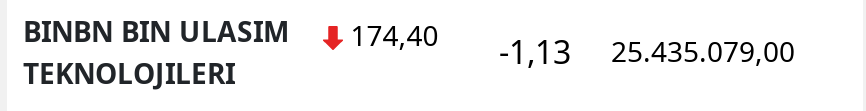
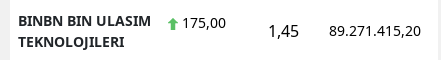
[351,16,439,54] 174,40 -> [182,13,226,32] 175,00
[499,30,571,74] -1,13 -> [268,20,299,42] 1,45
[611,32,795,70] 25.435.079,00 -> [329,21,421,40] 89.271.415,20

